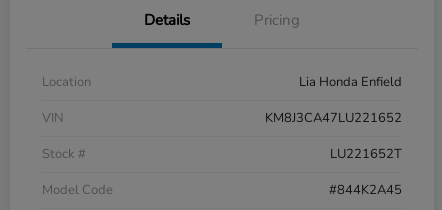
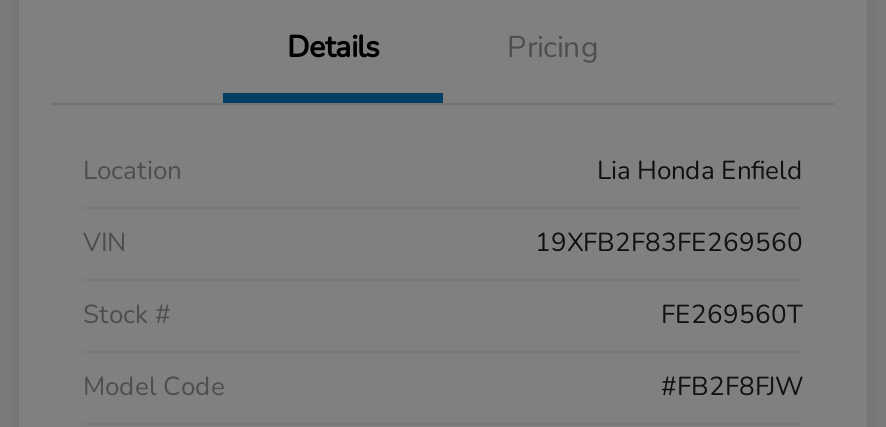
[265,109,402,127] KM8J3CA47LU221652 -> [535,225,803,261] 19XFB2F83FE269560
[330,145,402,163] LU221652T -> [661,297,803,333] FE269560T
[329,181,402,199] #844K2A45 -> [661,369,803,405] #FB2F8FJW

